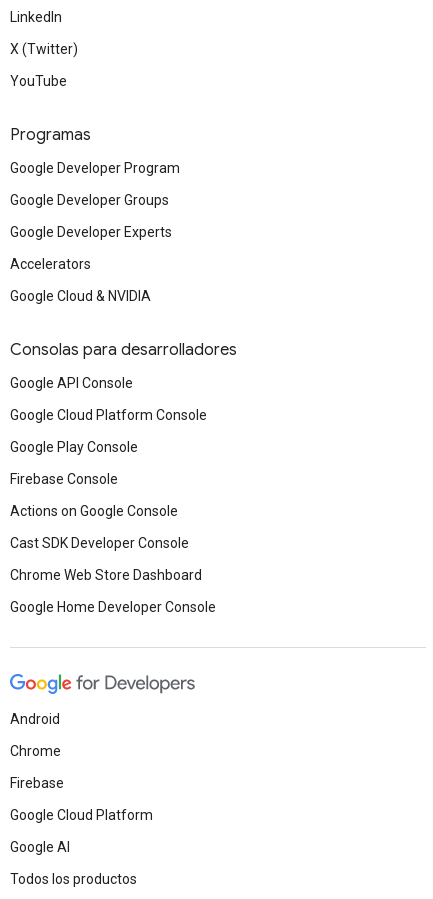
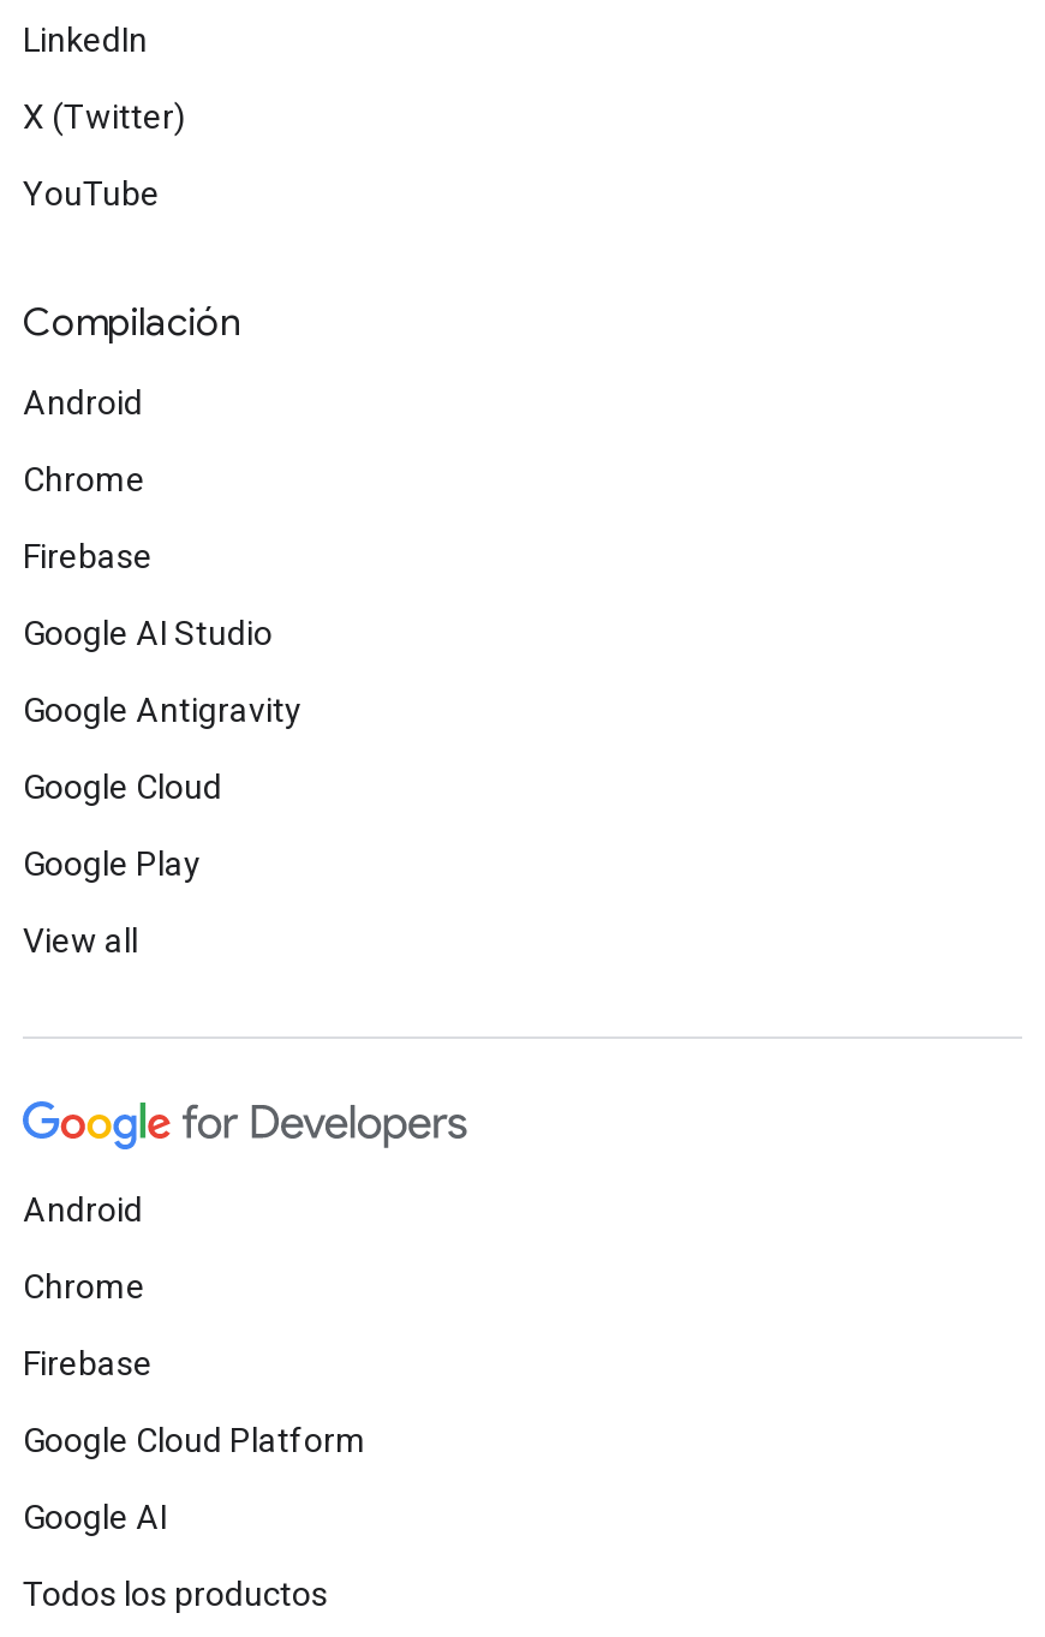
[10,125,237,615] Programas | Google Developer Program | Google Developer Groups | Google Developer Experts | Accelerators | Google Cloud & NVIDIA | Consolas para desarrolladores | Google API Console | Google Cloud Platform Console | Google Play Console | Firebase Console | Actions on Google Console | Cast SDK Developer Console | Chrome Web Store Dashboard | Google Home Developer Console -> [23,299,301,960] Compilación | Android | Chrome | Firebase | Google AI Studio | Google Antigravity | Google Cloud | Google Play | View all

